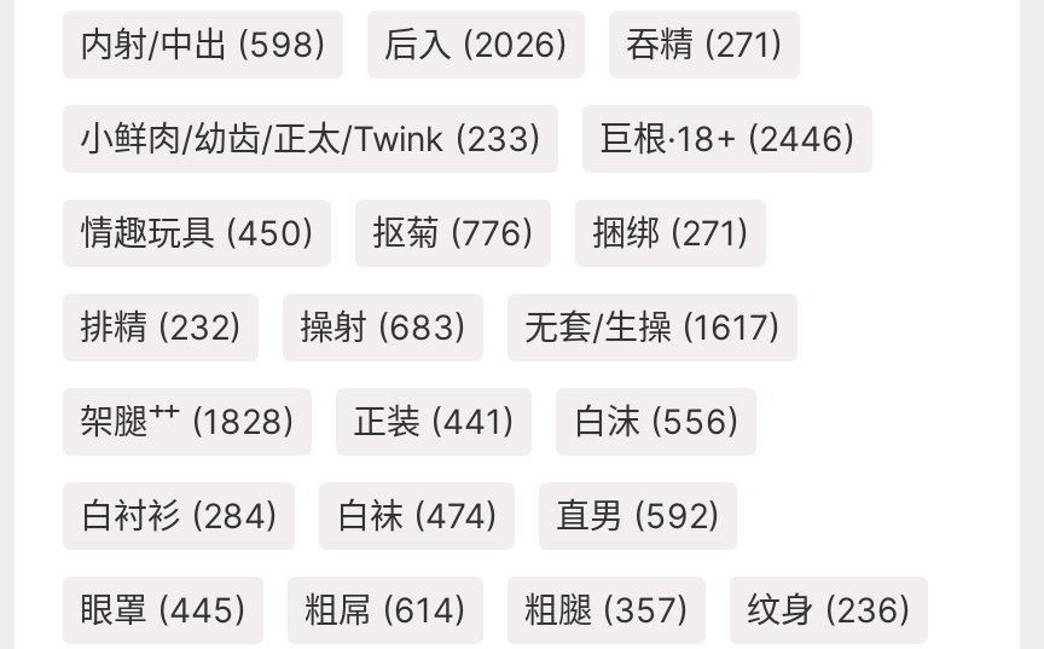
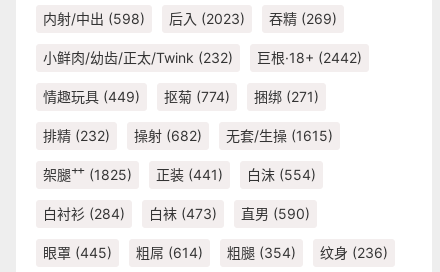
[384,22,568,64] 后入(2026) -> [169,10,245,27] 后入(2023)
[626,22,783,64] 吞精(271) -> [269,10,337,27] 吞精(269)
[80,117,541,158] 小鲜肉/幼齿/正太/Twink (233) -> [43,49,233,66] 小鲜肉/幼齿/正太/Twink (232)
[599,117,855,158] 巨根·18+ (2446) -> [257,49,362,66] 巨根·18+ (2442)
[80,211,314,252] 情趣玩具(450) -> [43,88,140,105] 情趣玩具(449)
[372,211,534,252] 抠菊(776) -> [164,88,230,105] 抠菊(774)
[300,305,466,346] 操射(683) -> [134,127,202,144] 操射(682)
[524,305,781,346] 无套/生操(1617) -> [226,127,333,144] 无套/生操(1615)
[80,400,295,441] 架腿艹(1828) -> [43,166,132,183] 架腿艹(1825)
[573,400,739,441] 白沫(556) -> [247,166,316,183] 白沫(554)
[336,494,498,535] 白袜(474) -> [149,205,217,222] 白袜(473)
[556,494,720,535] 直男(592) -> [241,205,310,222] 直男(590)
[80,588,911,629] 眼罩(445) 粗屌(614) 粗腿(357) 纹身(236) -> [43,244,388,261] 眼罩(445) 粗屌(614) 粗腿(354) 纹身(236)

